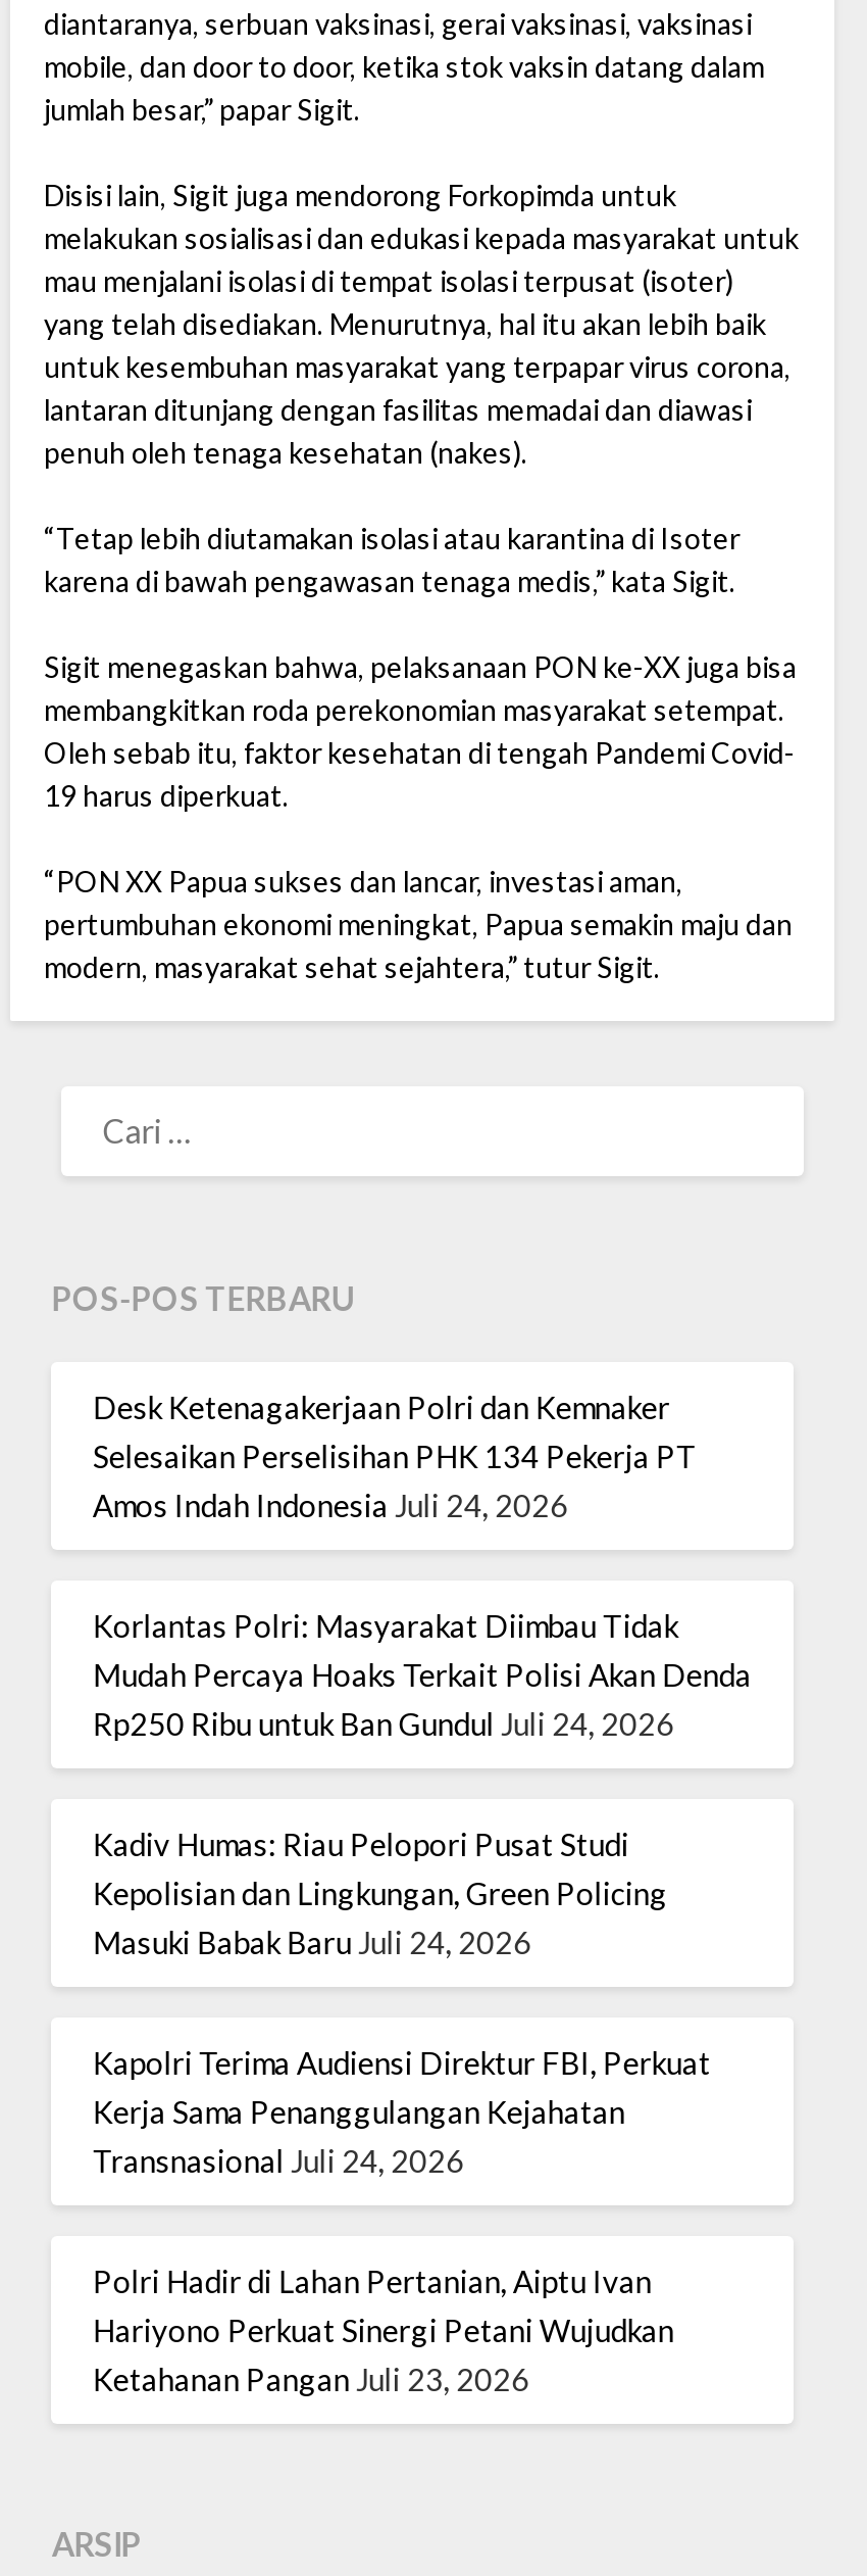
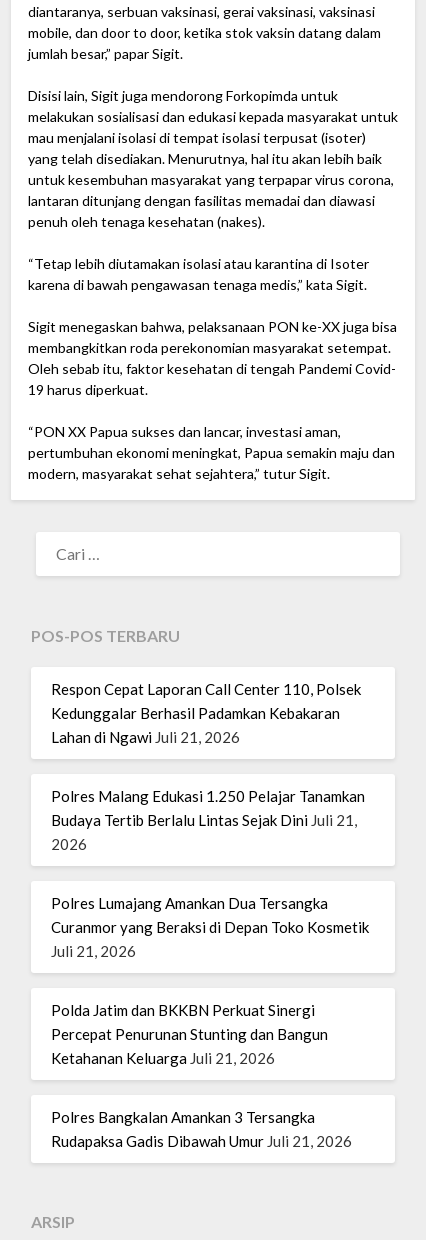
[93,1388,696,1523] Desk Ketenagakerjaan Polri dan Kemnaker | Selesaikan Perselisihan PHK 134 Pekerja PT | Amos Indah Indonesia Juli 24, 2026 -> [51,680,361,746] Respon Cepat Laporan Call Center 110, Polsek | Kedunggalar Berhasil Padamkan Kebakaran | Lahan di Ngawi Juli 21, 2026
[93,1607,752,1741] Korlantas Polri: Masyarakat Diimbau Tidak | Mudah Percaya Hoaks Terkait Polisi Akan Denda | Rp250 Ribu untuk Ban Gundul Juli 24, 2026 -> [51,787,365,853] Polres Malang Edukasi 1.250 Pelajar Tanamkan | Budaya Tertib Berlalu Lintas Sejak Dini Juli 21, | 2026
[93,1825,668,1960] Kadiv Humas: Riau Pelopori Pusat Studi | Kepolisian dan Lingkungan, Green Policing | Masuki Babak Baru Juli 24, 2026 -> [51,894,369,960] Polres Lumajang Amankan Dua Tersangka | Curanmor yang Beraksi di Depan Toko Kosmetik | Juli 21, 2026
[93,2044,711,2178] Kapolri Terima Audiensi Direktur FBI, Perkuat | Kerja Sama Penanggulangan Kejahatan | Transnasional Juli 24, 2026 -> [51,1001,328,1067] Polda Jatim dan BKKBN Perkuat Sinergi | Percepat Penurunan Stunting dan Bangun | Ketahanan Keluarga Juli 21, 2026
[93,2262,674,2397] Polri Hadir di Lahan Pertanian, Aiptu Ivan | Hariyono Perkuat Sinergi Petani Wujudkan | Ketahanan Pangan Juli 23, 2026 -> [51,1108,352,1150] Polres Bangkalan Amankan 3 Tersangka | Rudapaksa Gadis Dibawah Umur Juli 21, 2026

